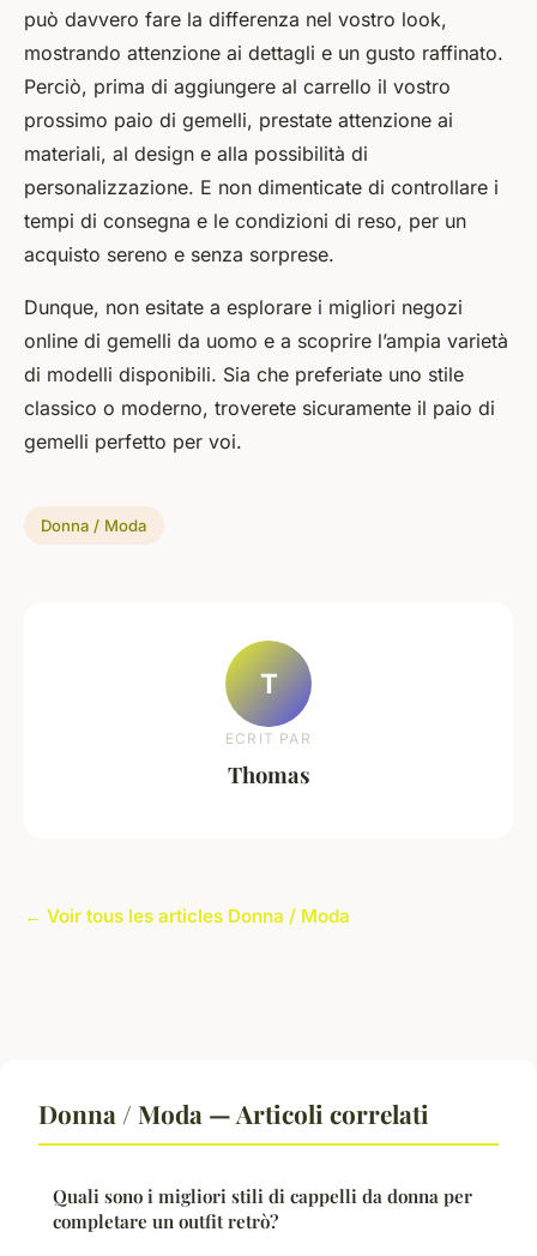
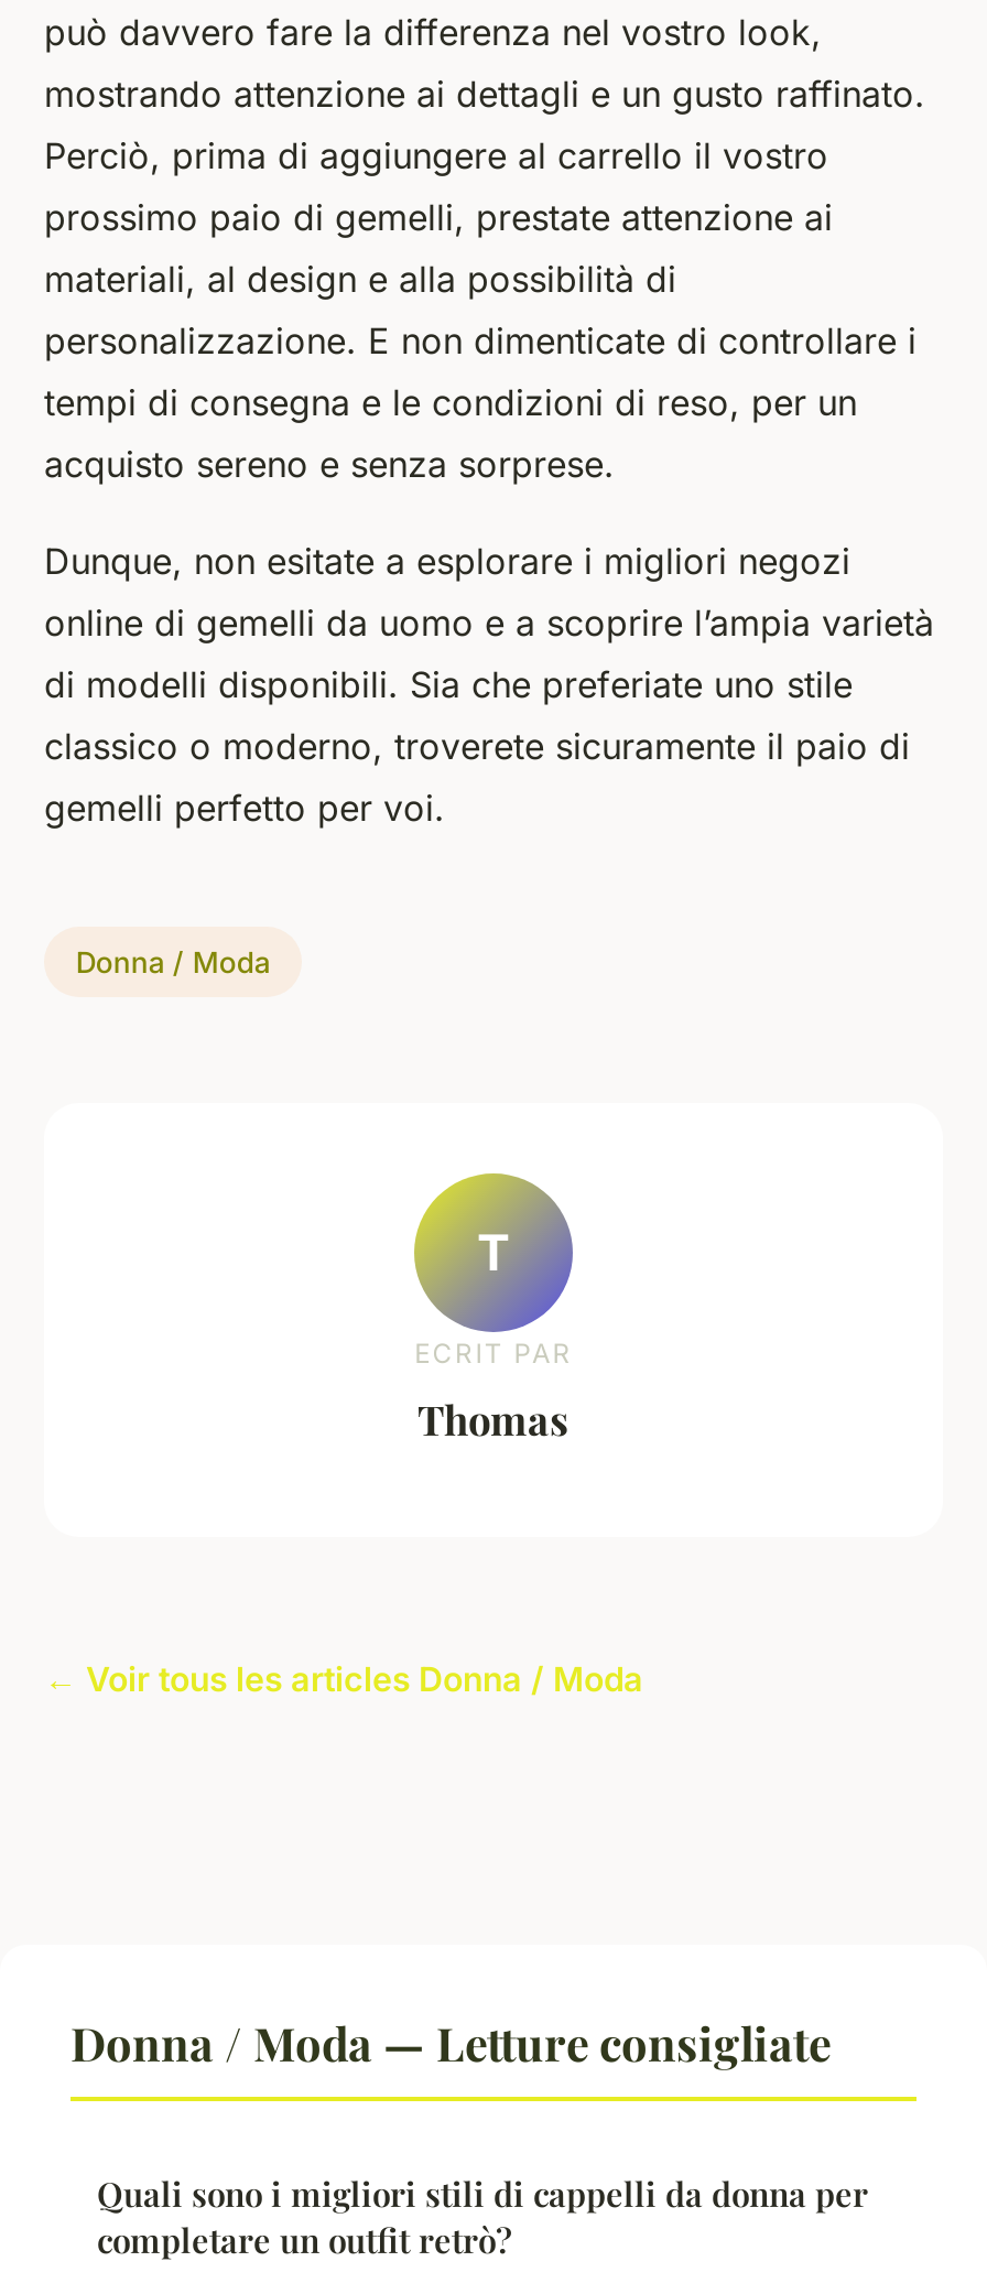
[38,1097,429,1130] Donna / Moda — Articoli correlati -> [70,2011,831,2073] Donna / Moda — Letture consigliate

